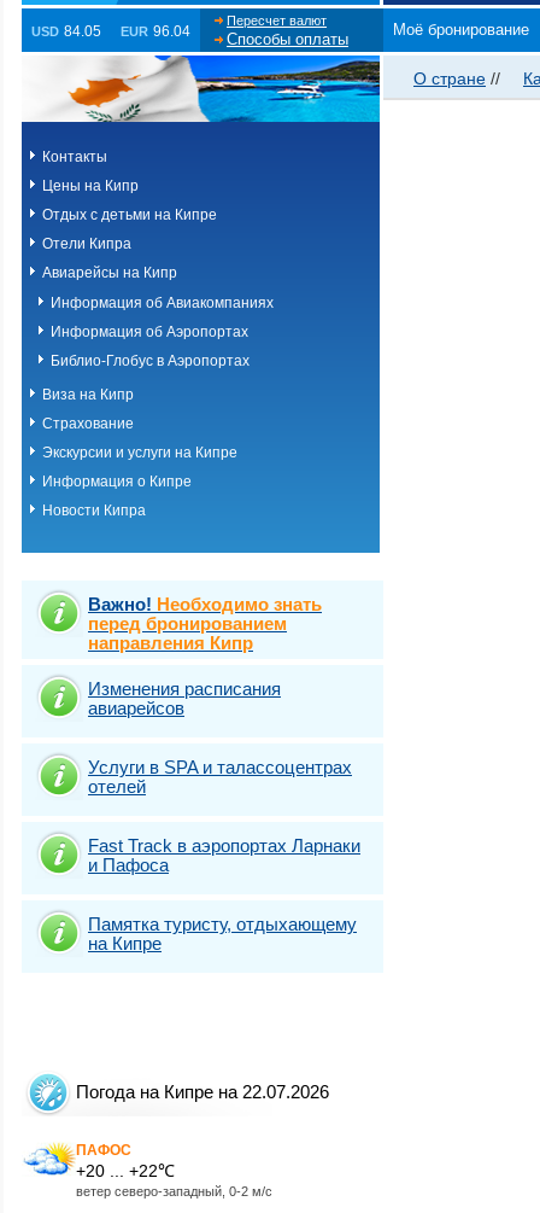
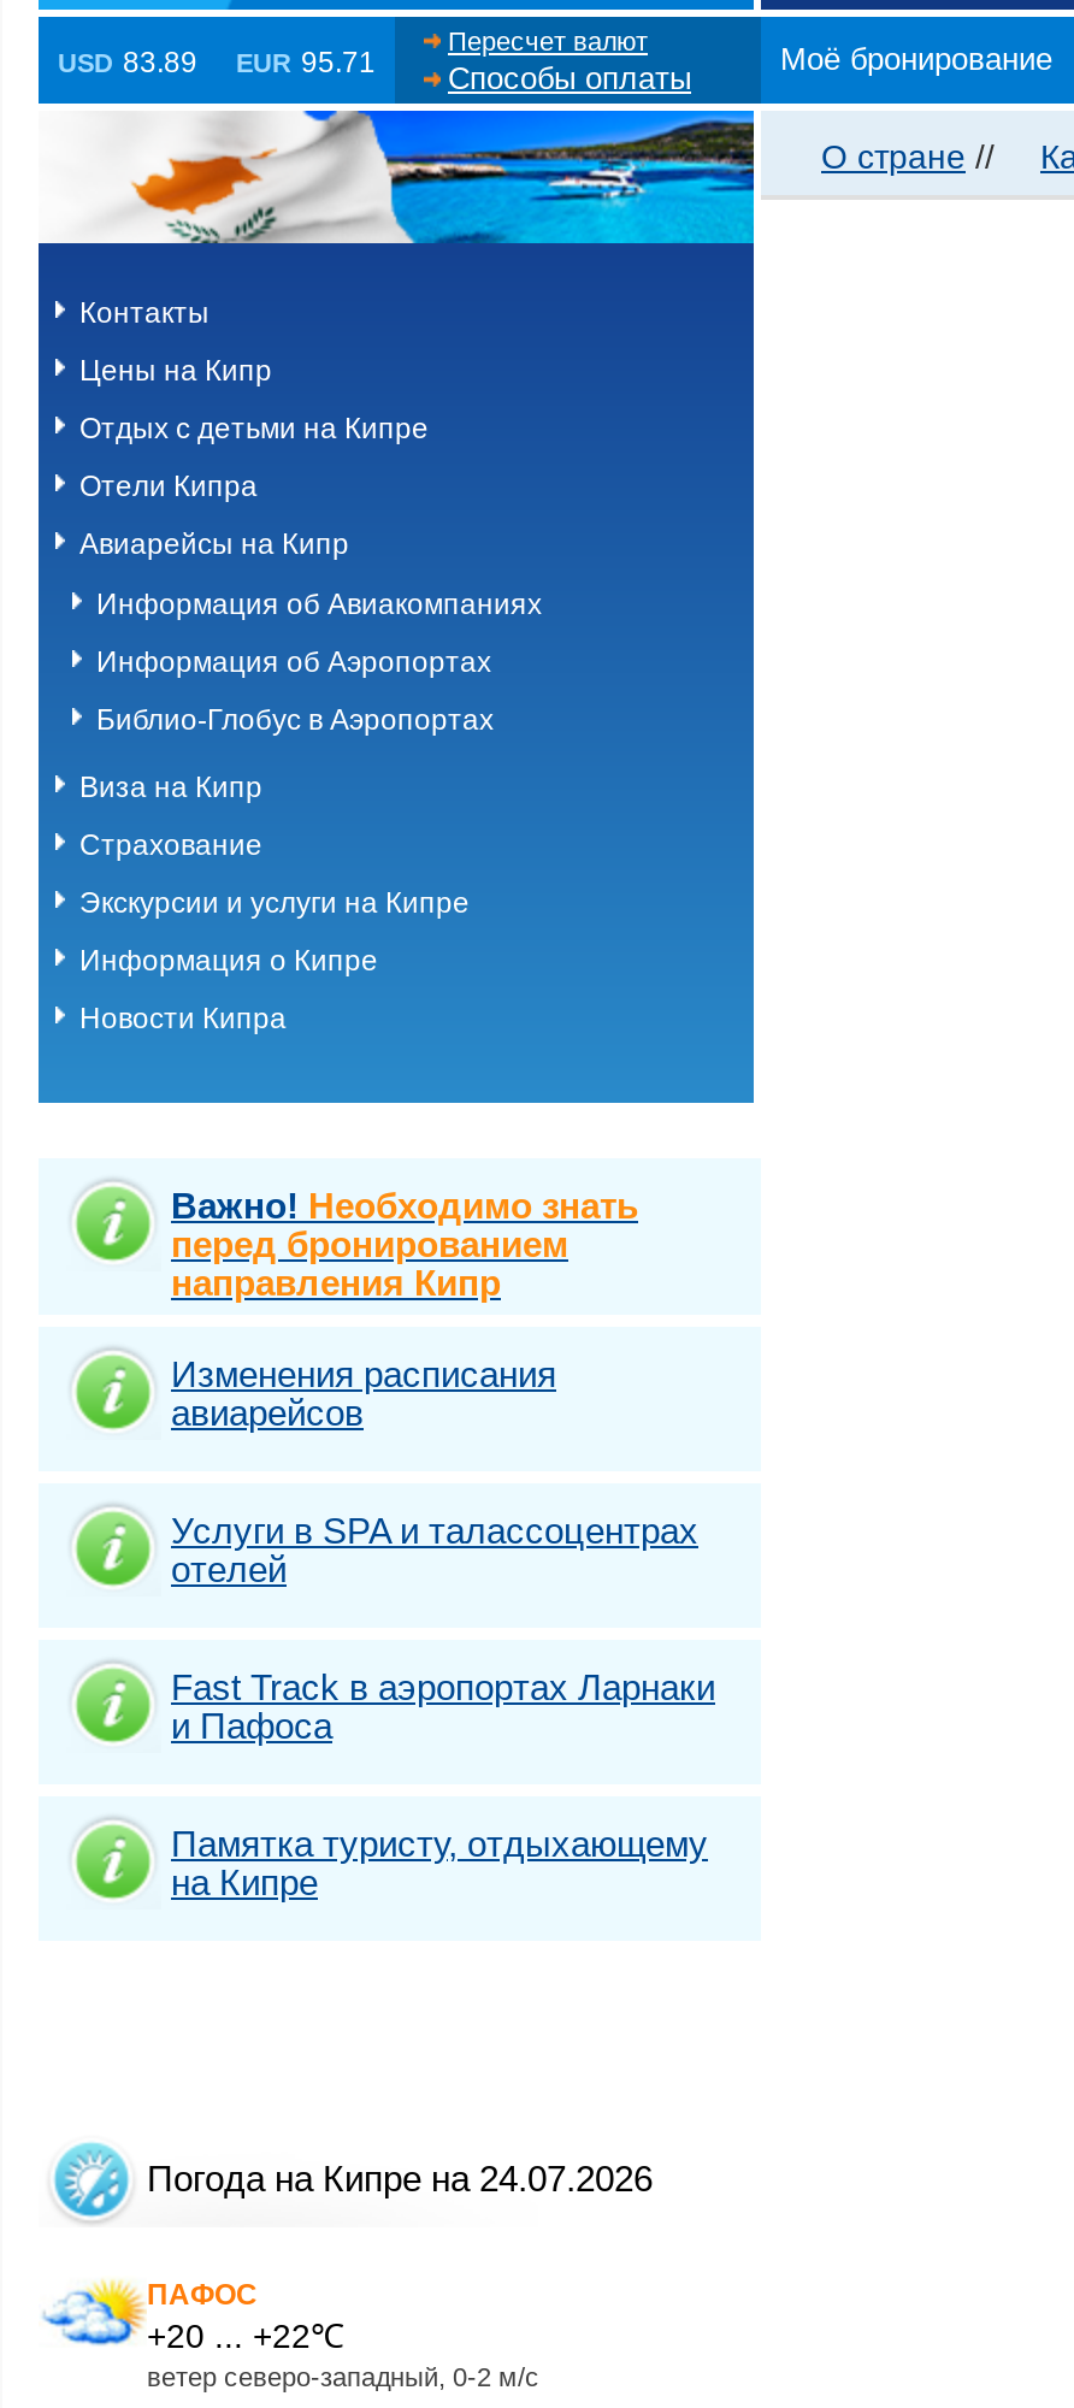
[31,23,101,40] USD 84.05 -> [58,46,197,79] USD 83.89
[121,23,190,40] EUR 96.04 -> [236,46,376,79] EUR 95.71
[76,1081,329,1102] Погода на Кипре на 22.07.2026 -> [147,2158,653,2199] Погода на Кипре на 24.07.2026

